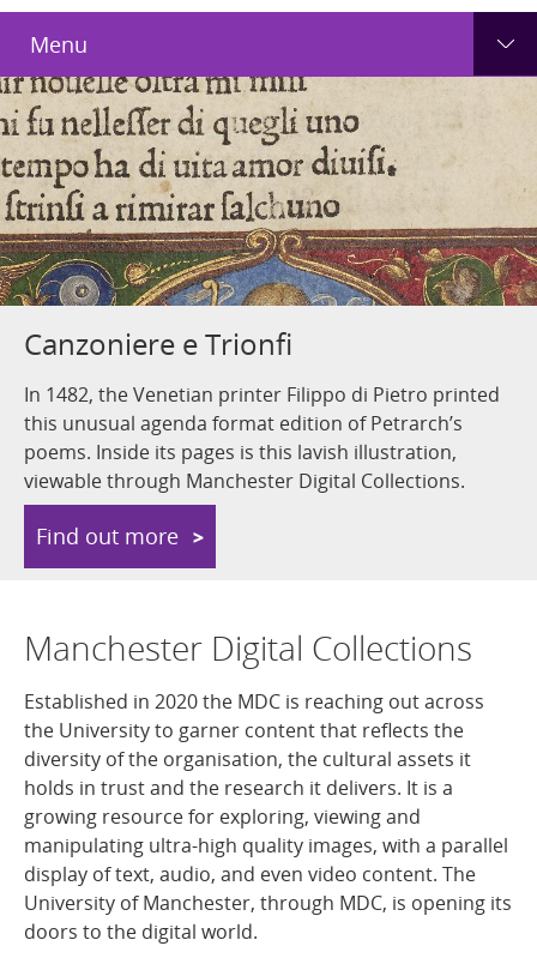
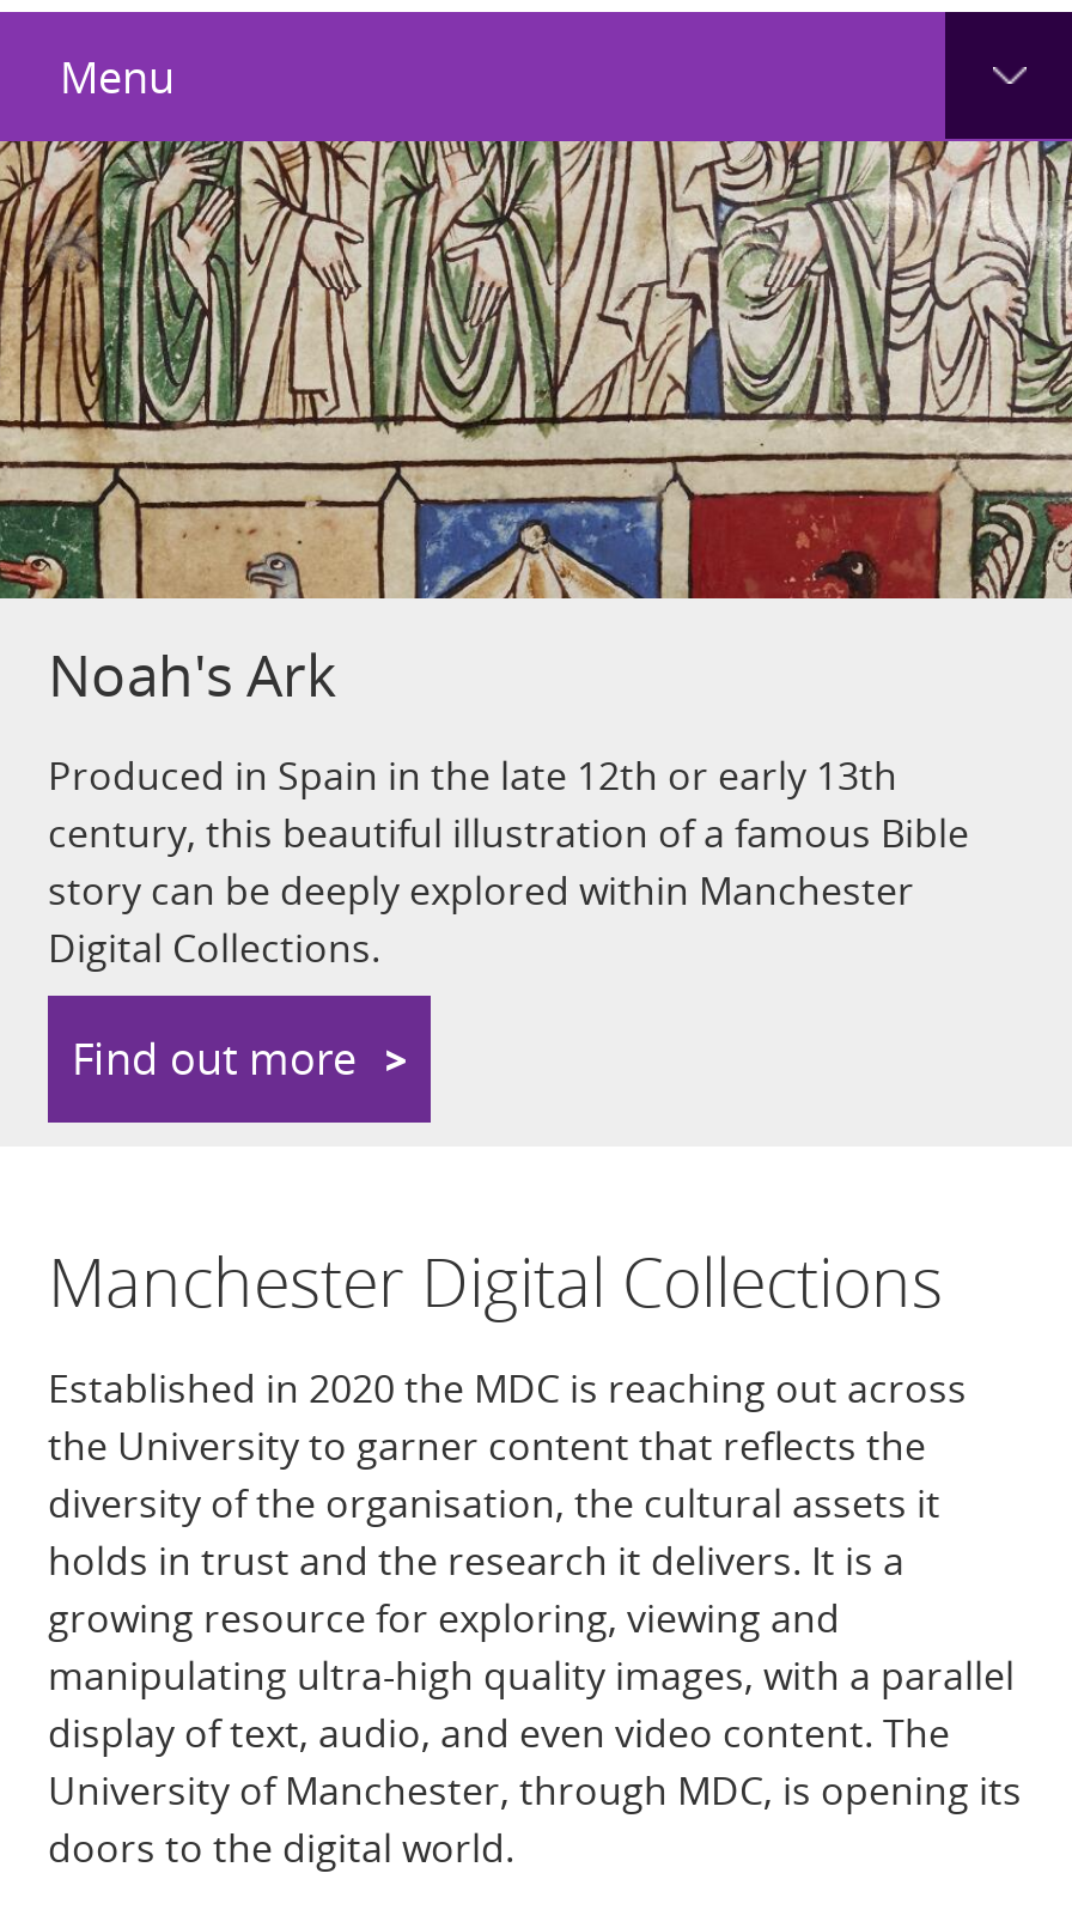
[4,76,533,363] [image] | Canzoniere e Trionfi -> [7,139,1065,713] [image] | Noah's Ark
[24,381,500,494] In 1482, the Venetian printer Filippo di Pietro printed | this unusual agenda format edition of Petrarch’s | poems. Inside its pages is this lavish illustration, | viewable through Manchester Digital Collections. -> [48,749,969,974] Produced in Spain in the late 12th or early 13th | century, this beautiful illustration of a famous Bible | story can be deeply explored within Manchester | Digital Collections.

